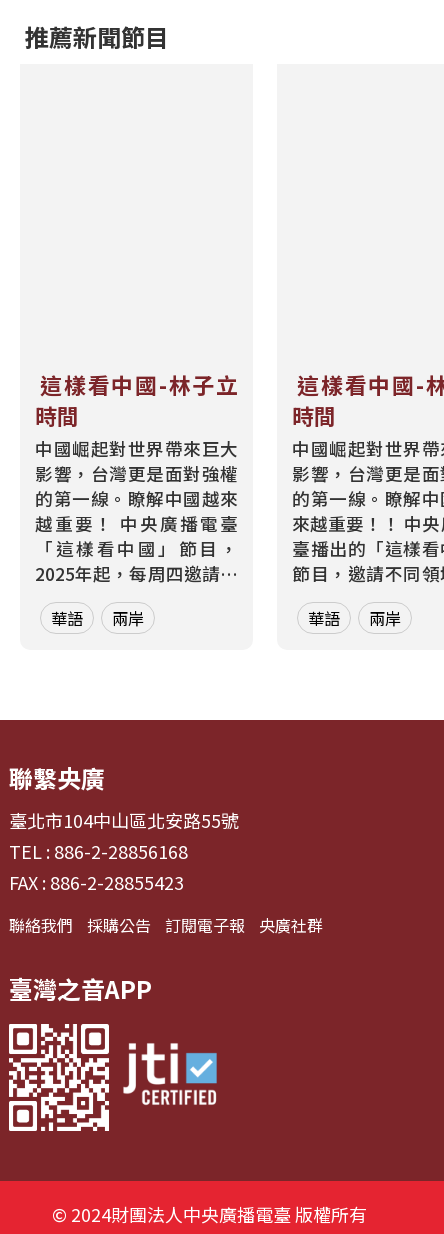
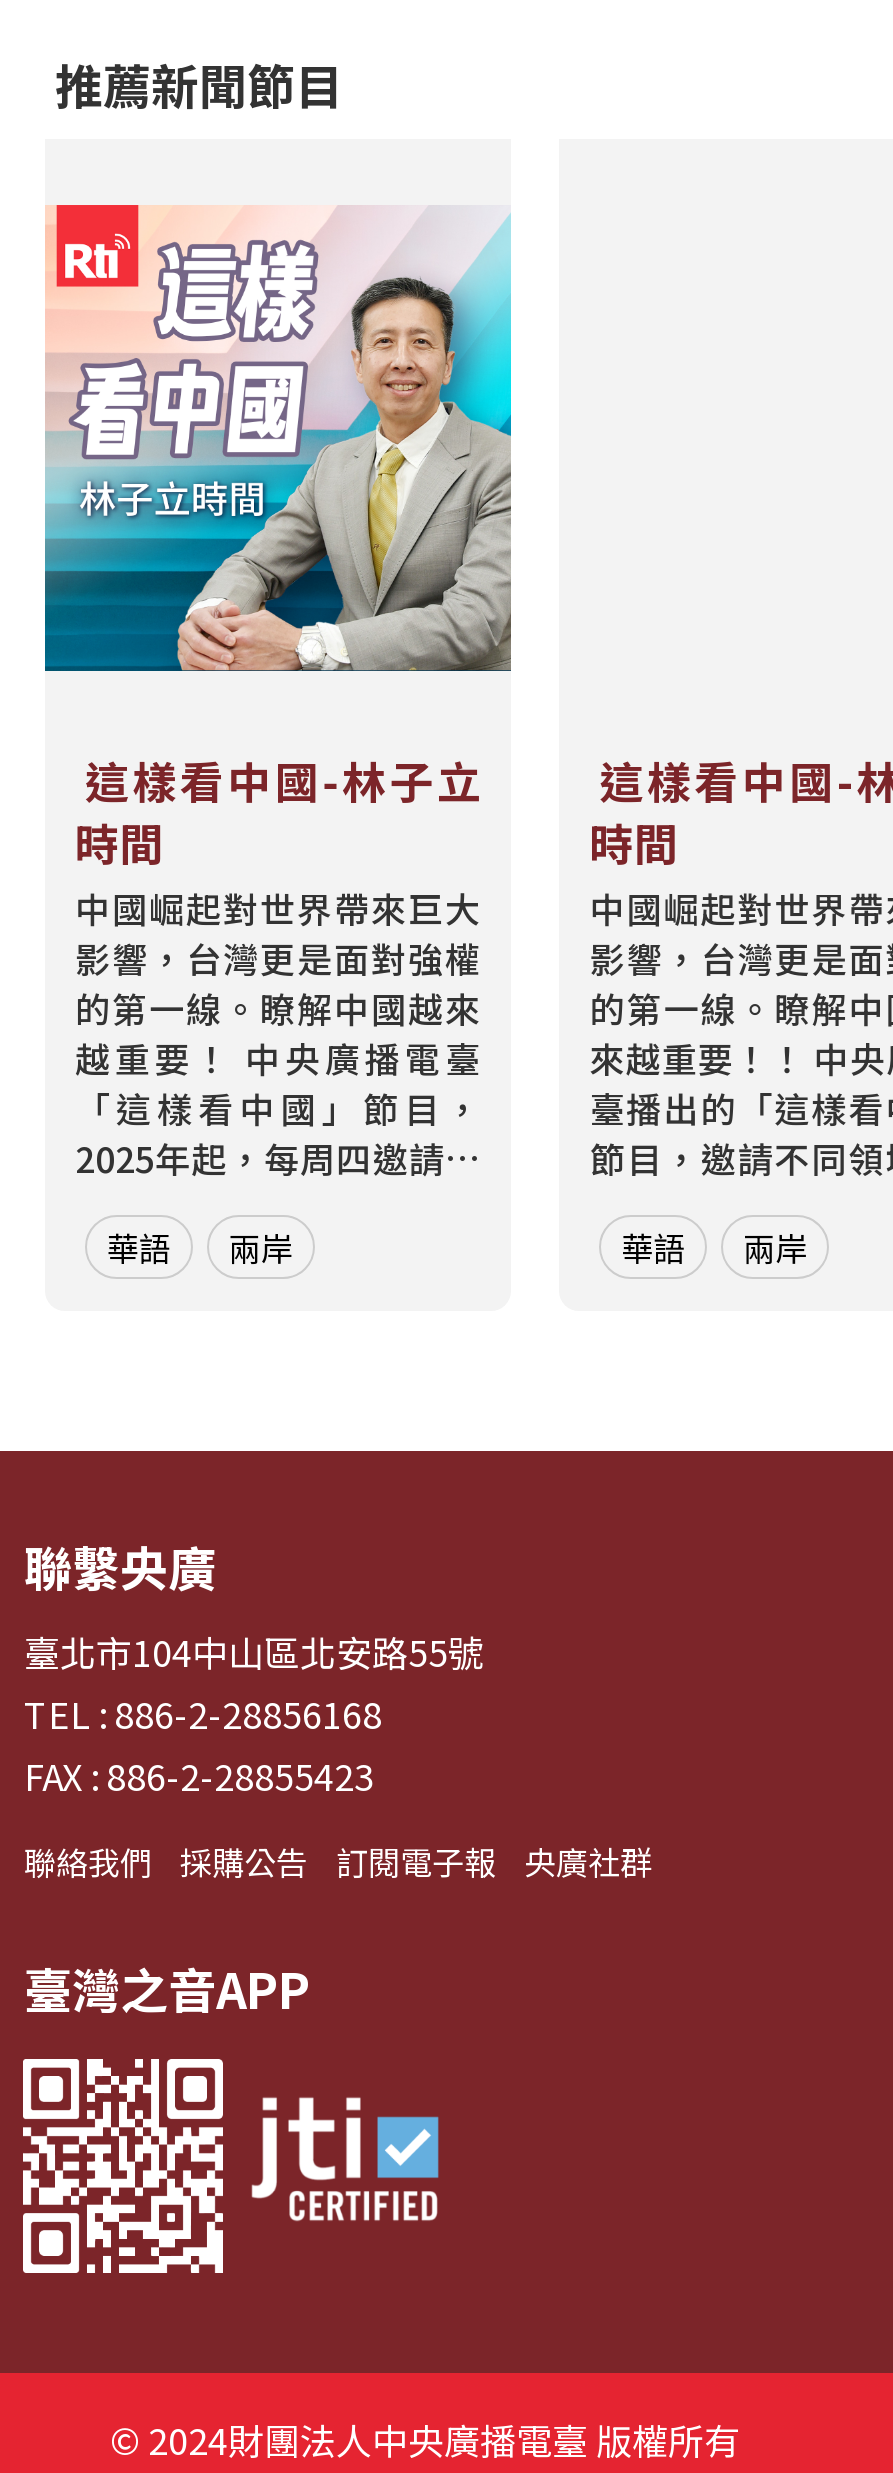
none -> [43,203,513,673] [image]

